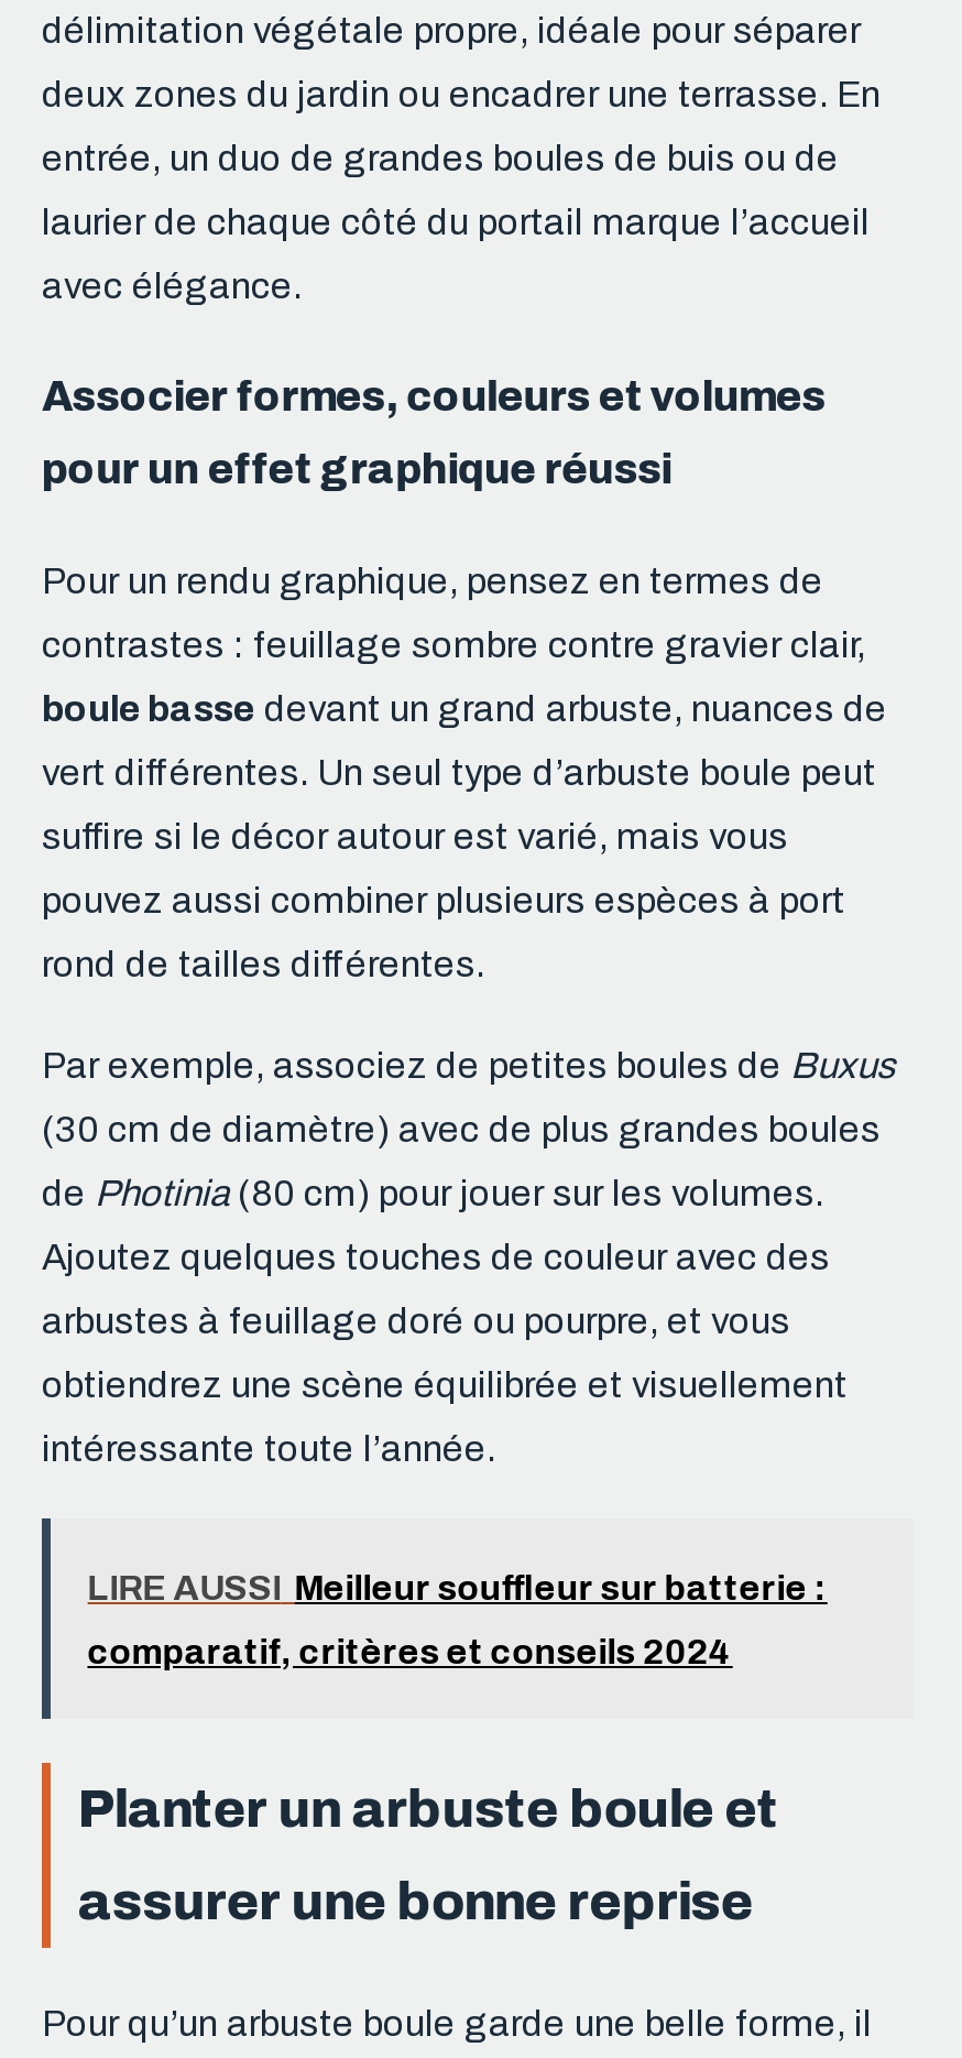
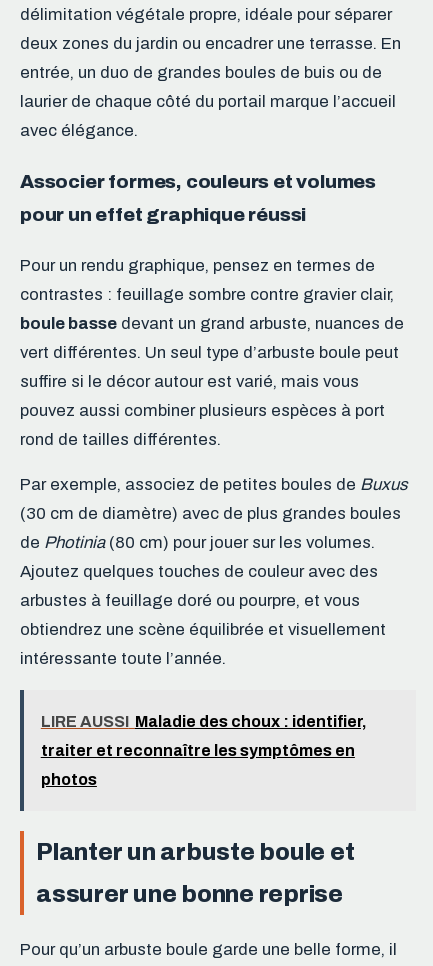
[88,1568,827,1669] LIRE AUSSI Meilleur souffleur sur batterie : | comparatif, critères et conseils 2024 -> [41,713,367,788] LIRE AUSSI Maladie des choux : identifier, | traiter et reconnaître les symptômes en | photos

